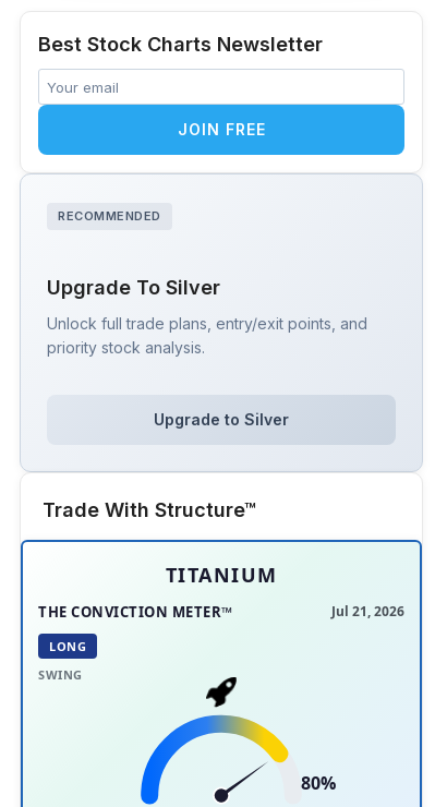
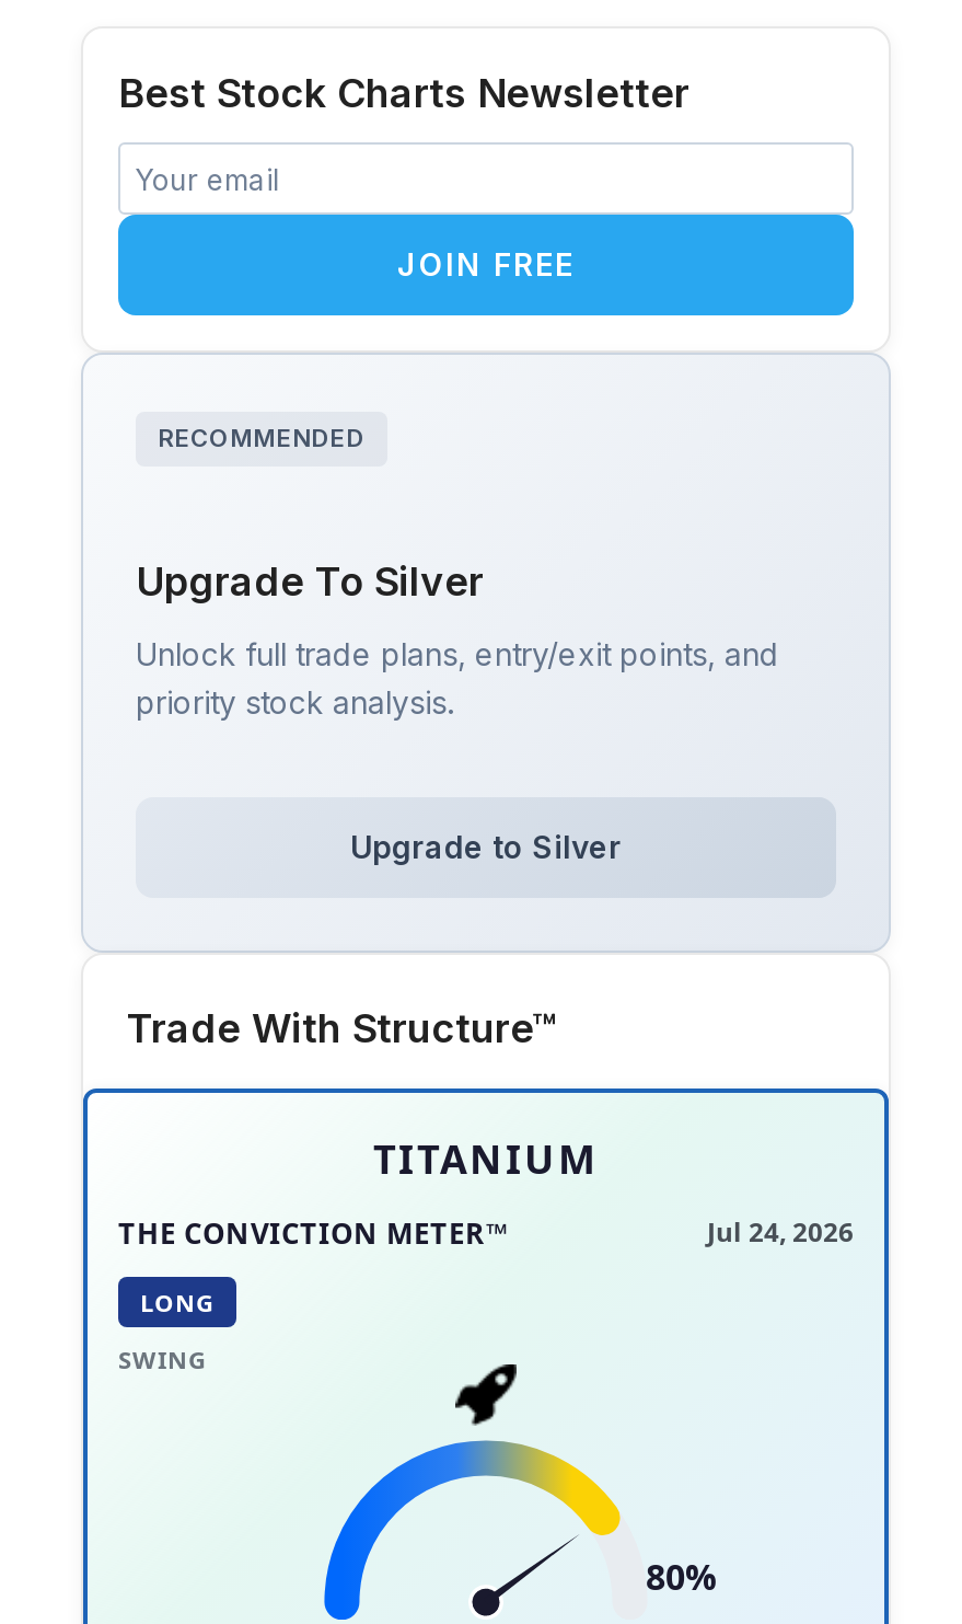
[331,602,404,621] Jul 21, 2026 -> [707,1214,854,1251] Jul 24, 2026

